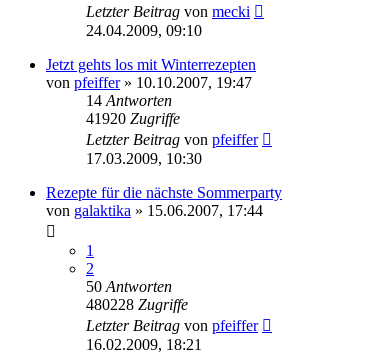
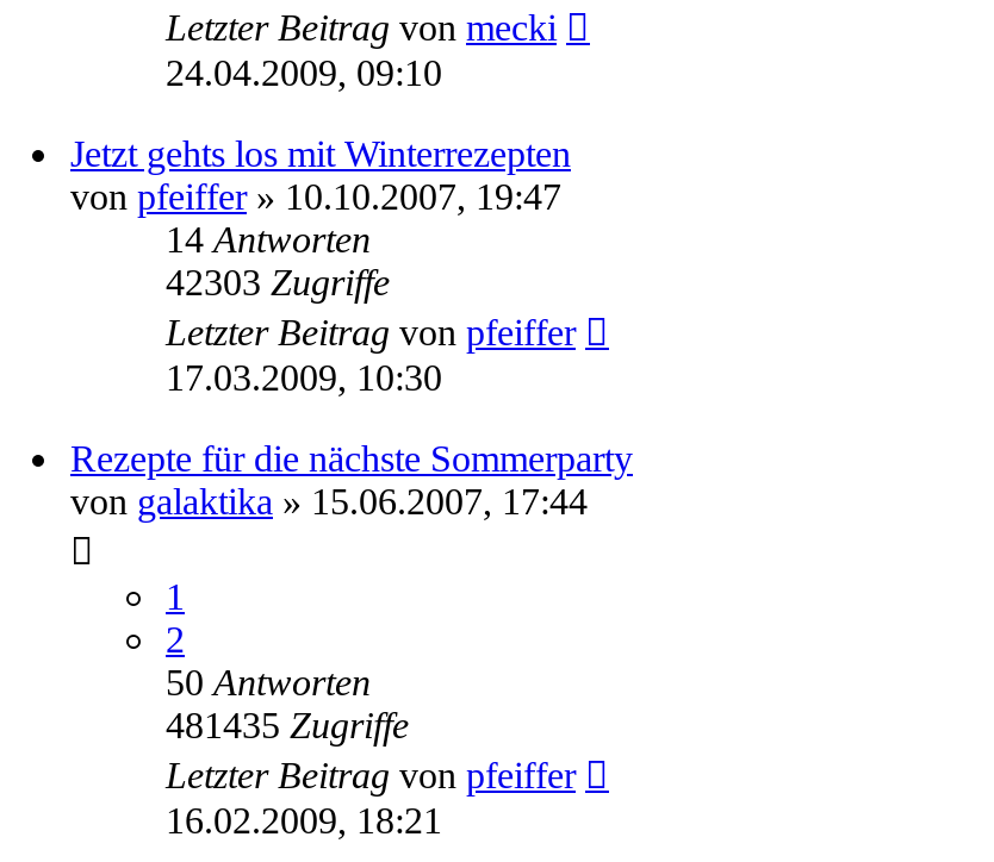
[86,110,180,127] 41920 Zugriffe -> [166,262,390,302] 42303 Zugriffe
[86,296,188,313] 480228 Zugriffe -> [166,705,409,745] 481435 Zugriffe

